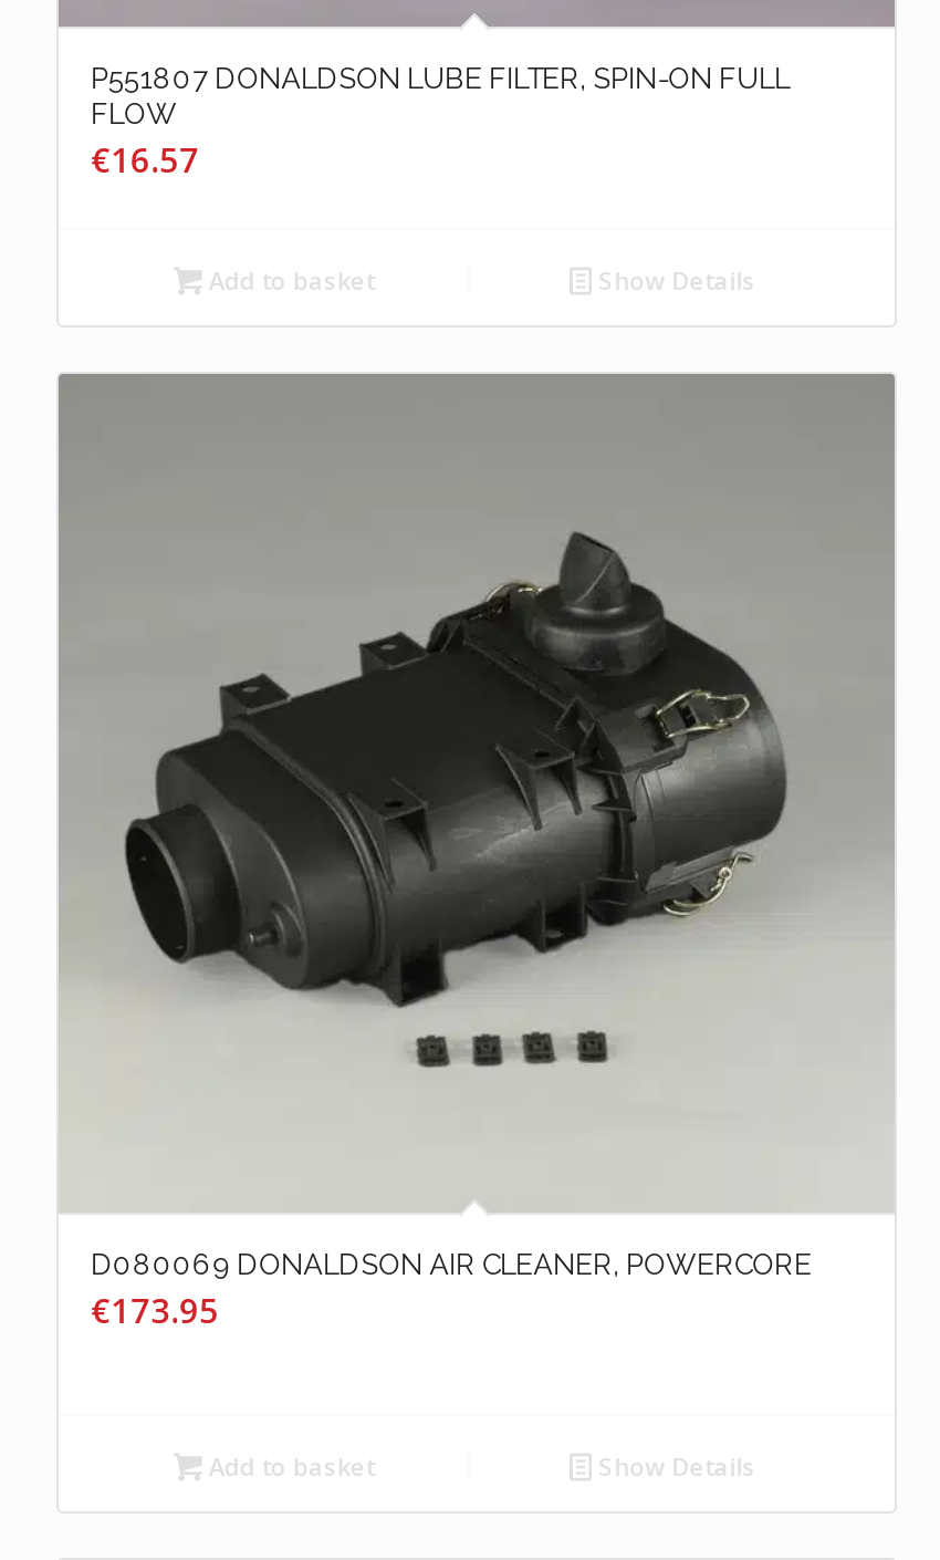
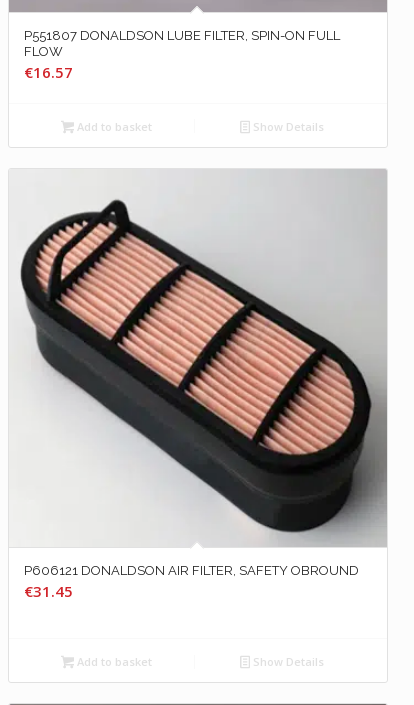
[59,374,895,1331] [image] | D080069 DONALDSON AIR CLEANER, POWERCORE | €173.95 -> [10,170,387,601] [image] | P606121 DONALDSON AIR FILTER, SAFETY OBROUND | €31.45

